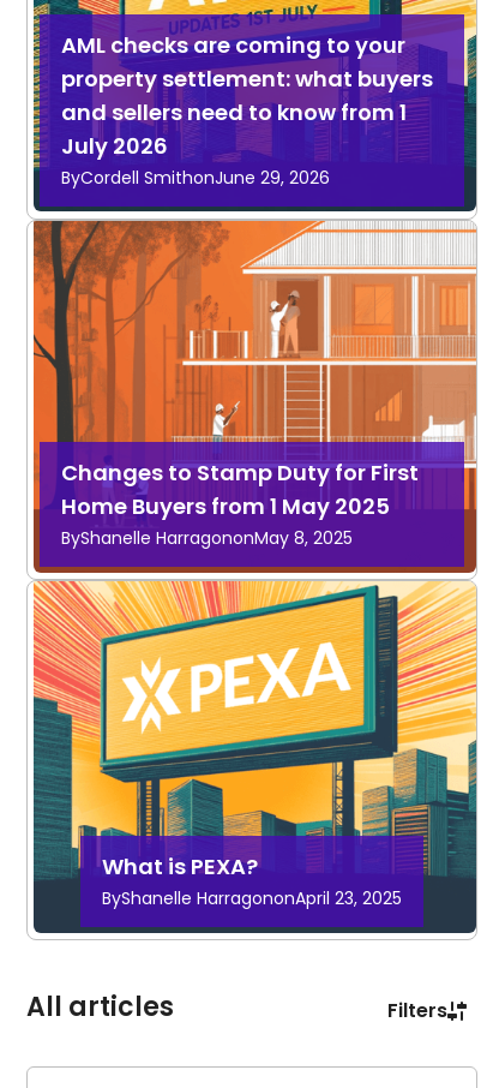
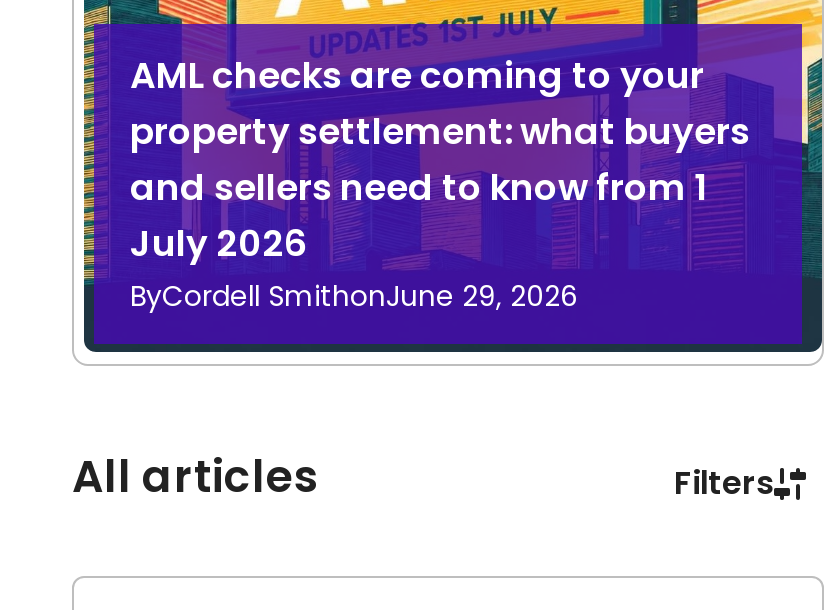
[32,220,477,926] [image] | Changes to Stamp Duty for First | Home Buyers from 1 May 2025 | ByShanelle HarragononMay 8, 2025 -> none
[102,851,402,910] What is PEXA? | ByShanelle HarragononApril 23, 2025 -> none

